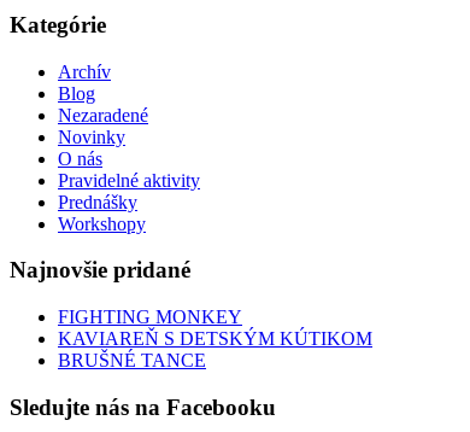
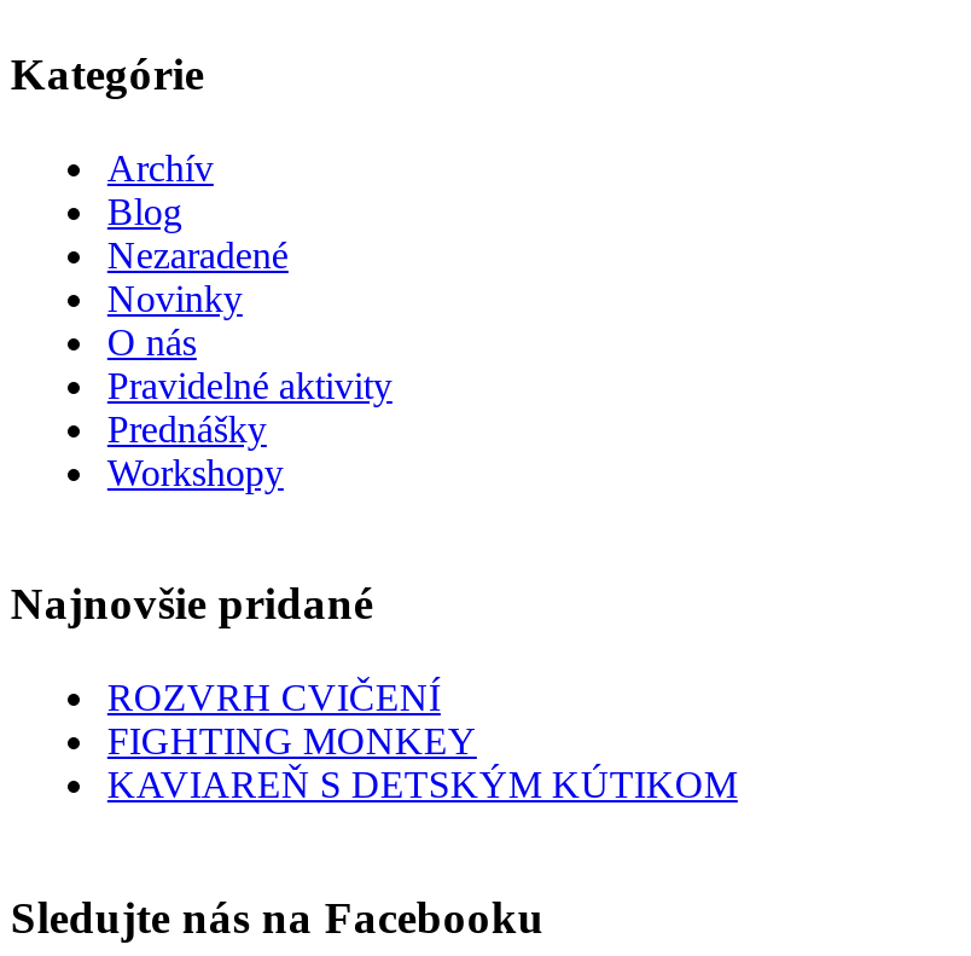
none -> [107,677,441,718] ROZVRH CVIČENÍ
[58,350,206,371] BRUŠNÉ TANCE -> none

